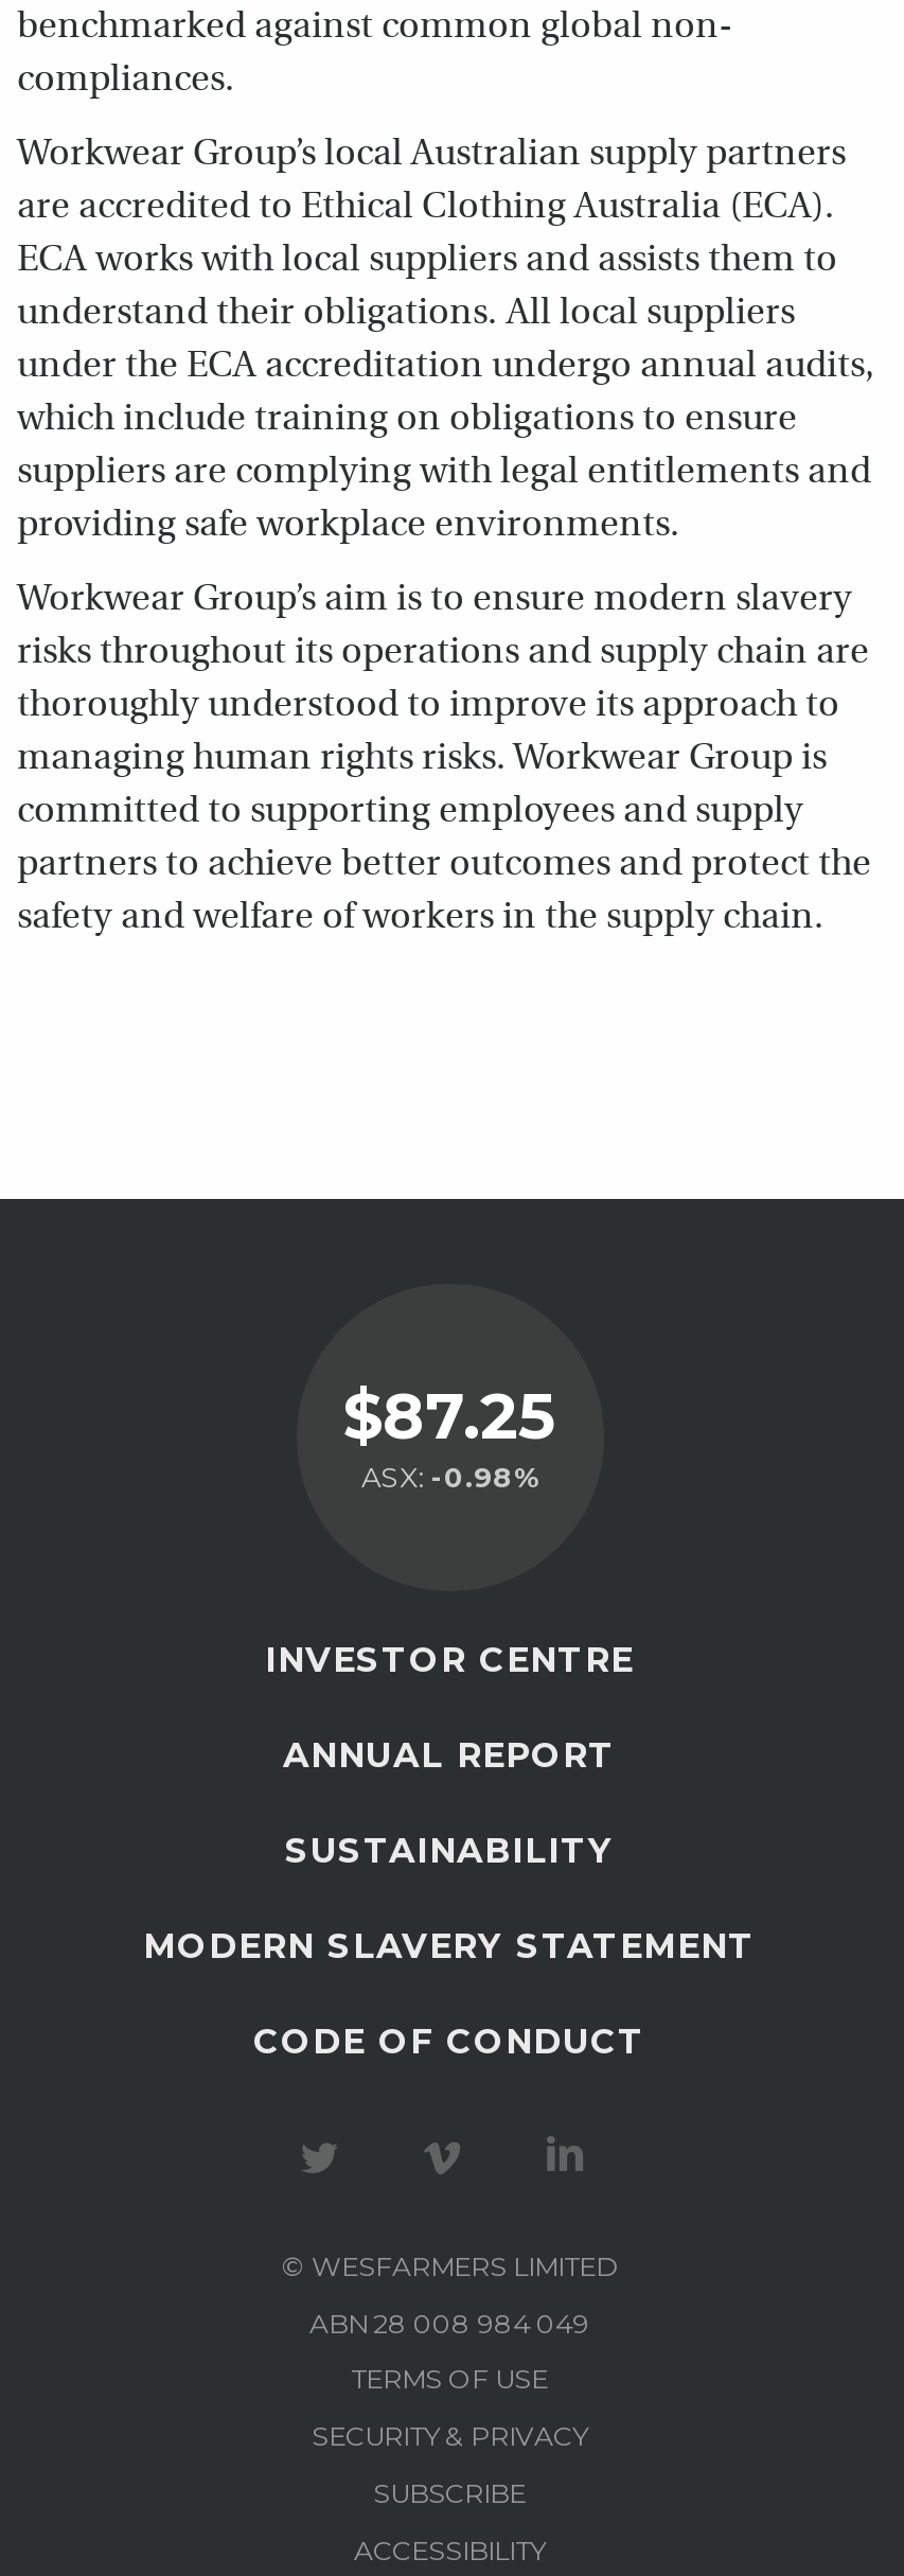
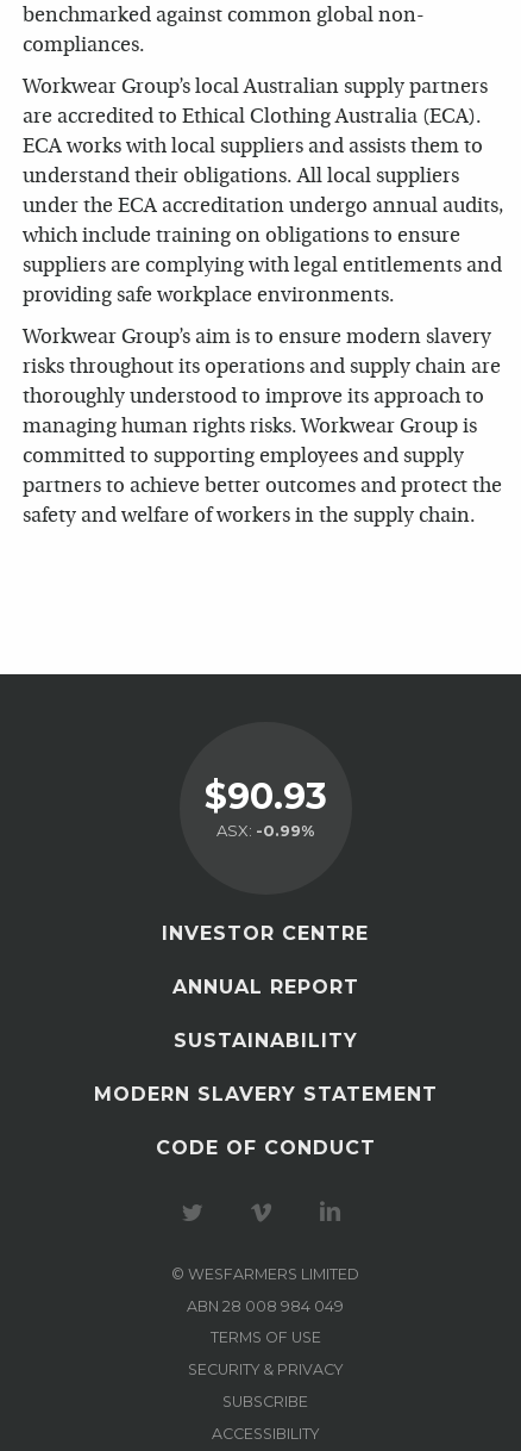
[342,1377,556,1456] $87.25 -> [204,775,327,819] $90.93
[361,1460,537,1494] ASX: -0.98% -> [216,821,314,840] ASX: -0.99%

